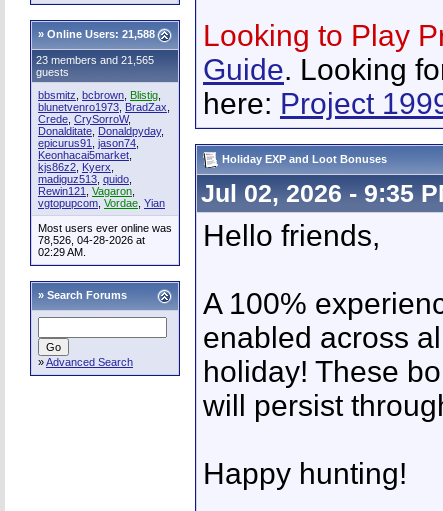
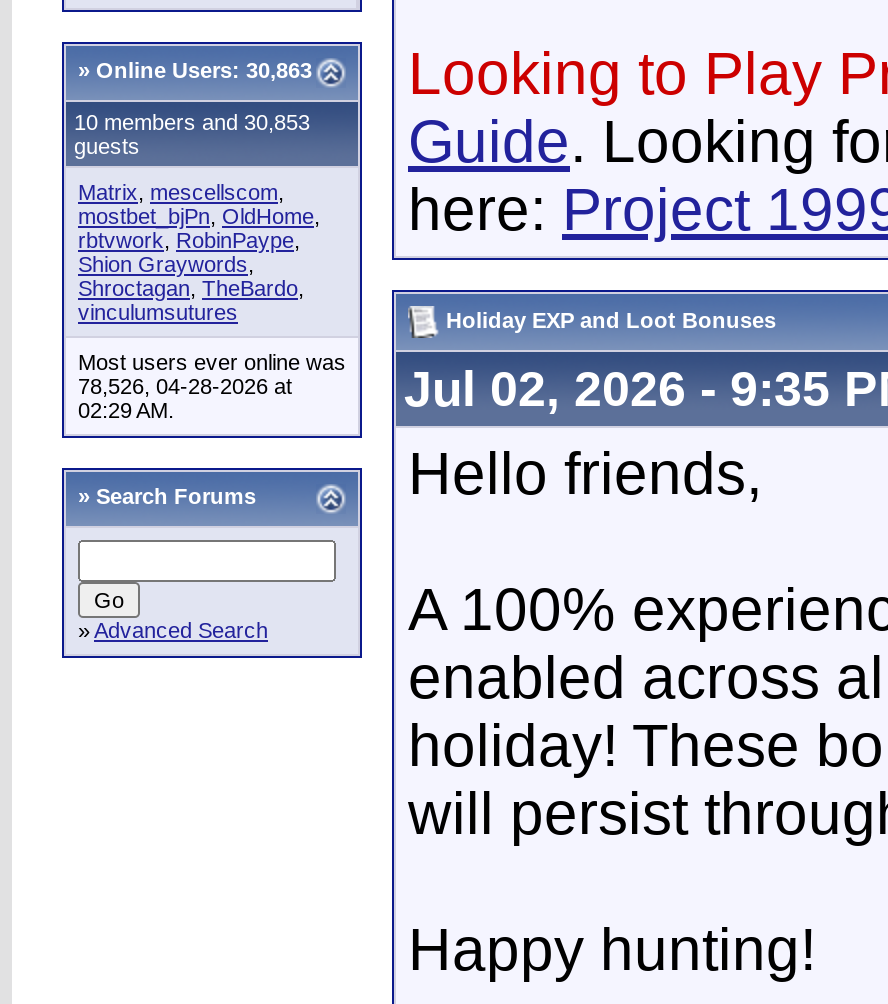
[38,28,155,40] » Online Users: 21,588 -> [78,58,312,82] » Online Users: 30,863
[36,54,154,66] 23 members and 21,565 -> [74,110,310,134] 10 members and 30,853
[38,89,170,209] bbsmitz, bcbrown, Blistig, | blunetvenro1973,BradZax, | Crede,CrySorroW, | Donalditate,Donaldpyday, | epicurus91, jason74, | Keonhacai5market, | kjs86z2,Kyerx, | madiguz513,quido, | Rewin121,Vagaron, | vgtopupcom,Vordae, Yian -> [78,180,320,324] Matrix, mescellscom, | mostbet_bjPn,OldHome, | rbtvwork,RobinPaype, | Shion Graywords, | Shroctagan,TheBardo, | vinculumsutures
moved [38,222,172,368] -> [78,350,346,642]: Most users ever online was | 78,526, 04-28-2026 at | 02:29 AM. | » Search Forums | »Advanced Search

